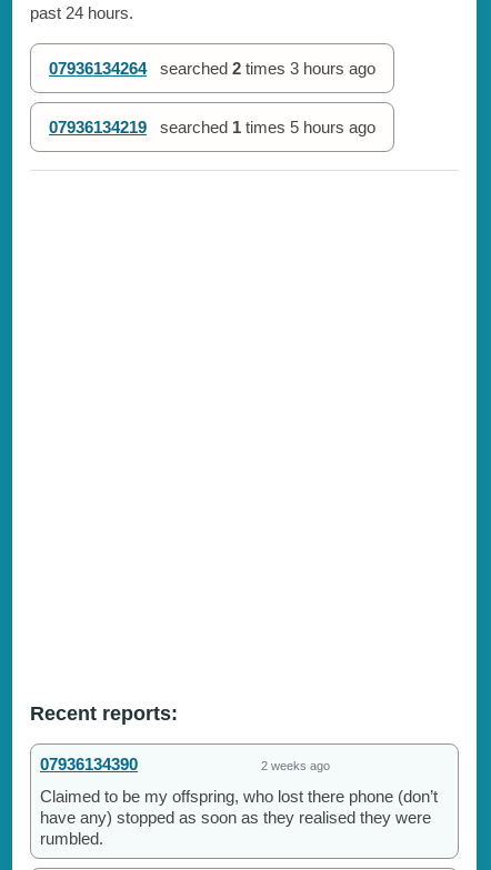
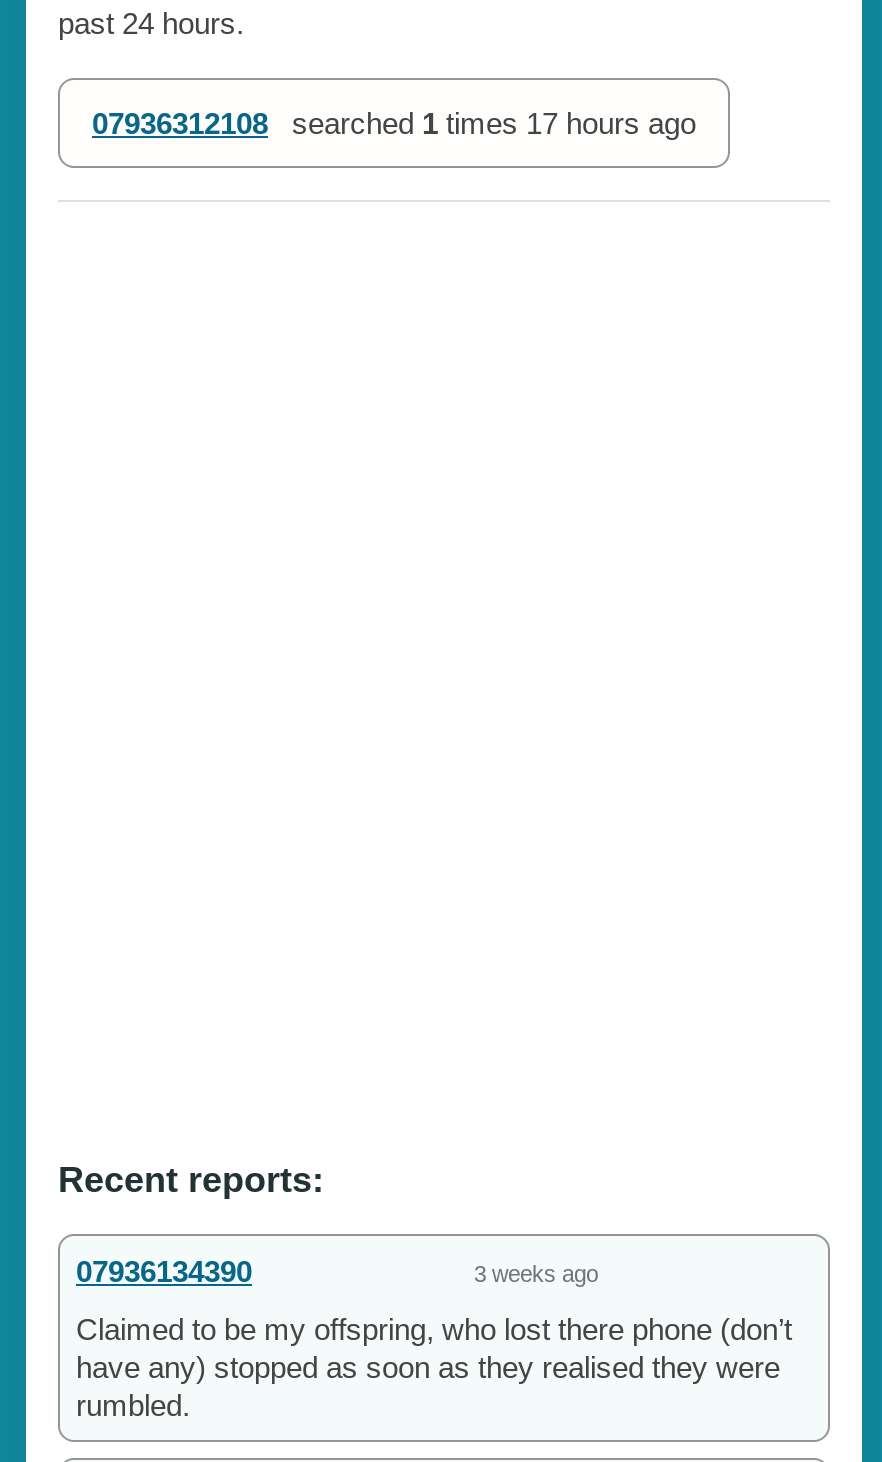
[49,58,375,136] 07936134264 searched 2 times 3 hours ago | 07936134219 searched 1 times 5 hours ago -> [92,105,696,139] 07936312108 searched 1 times 17 hours ago
[261,758,330,772] 2 weeks ago -> [474,1261,598,1285] 3 weeks ago

